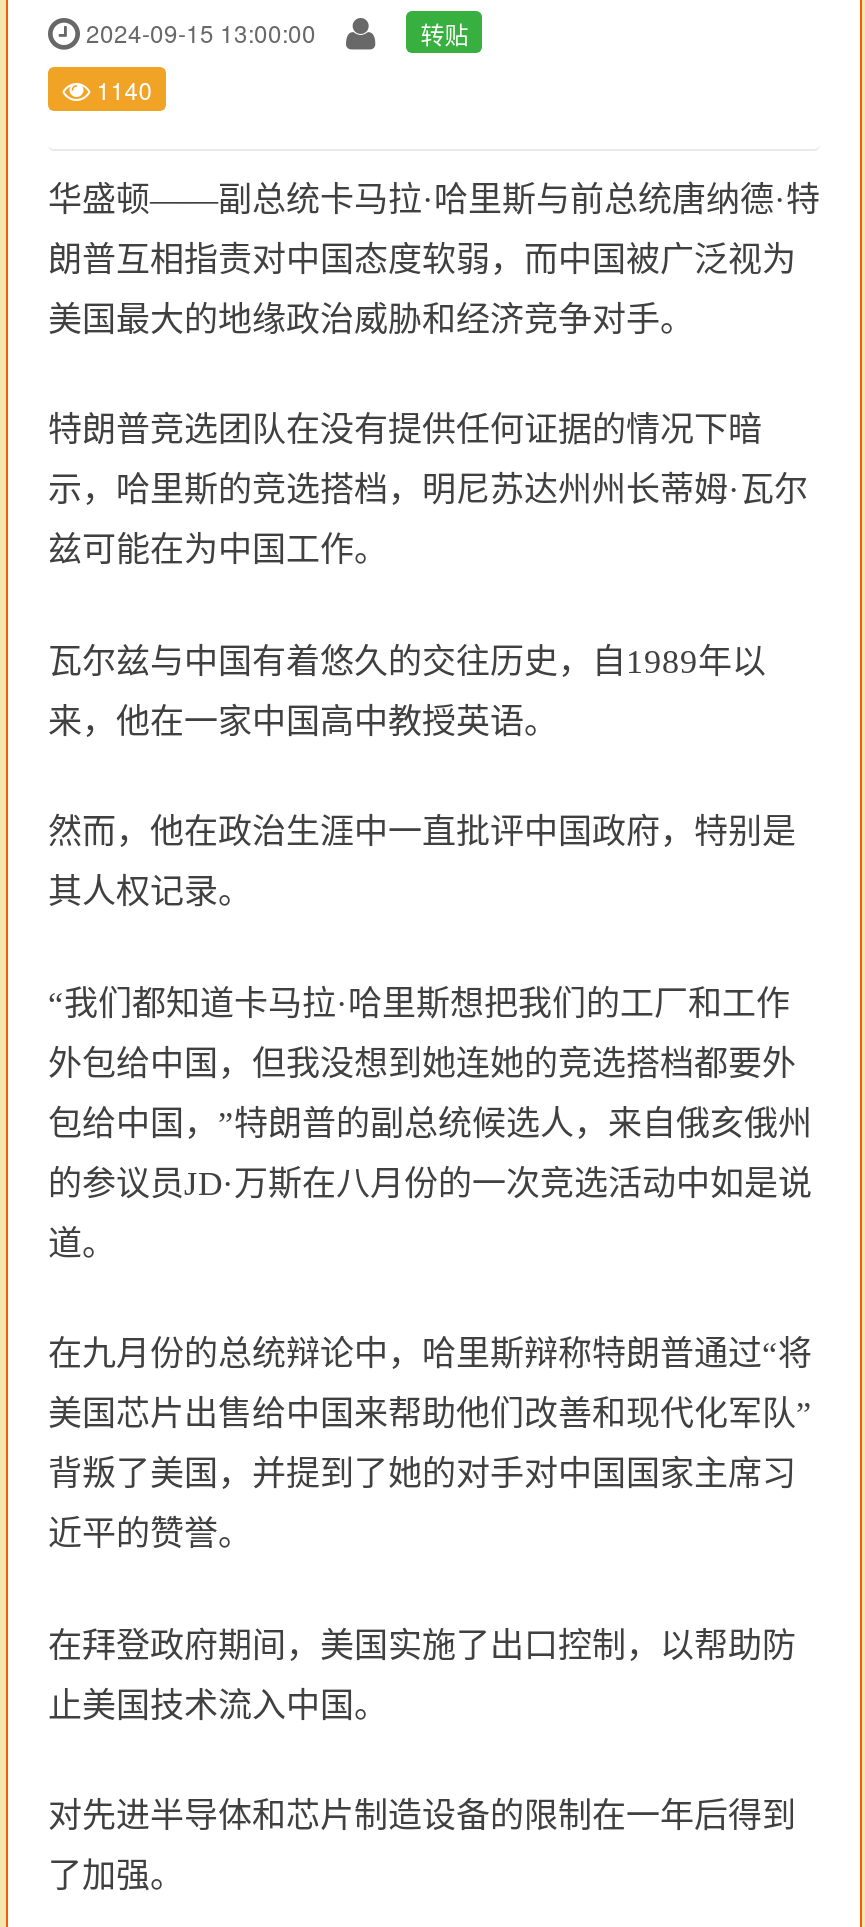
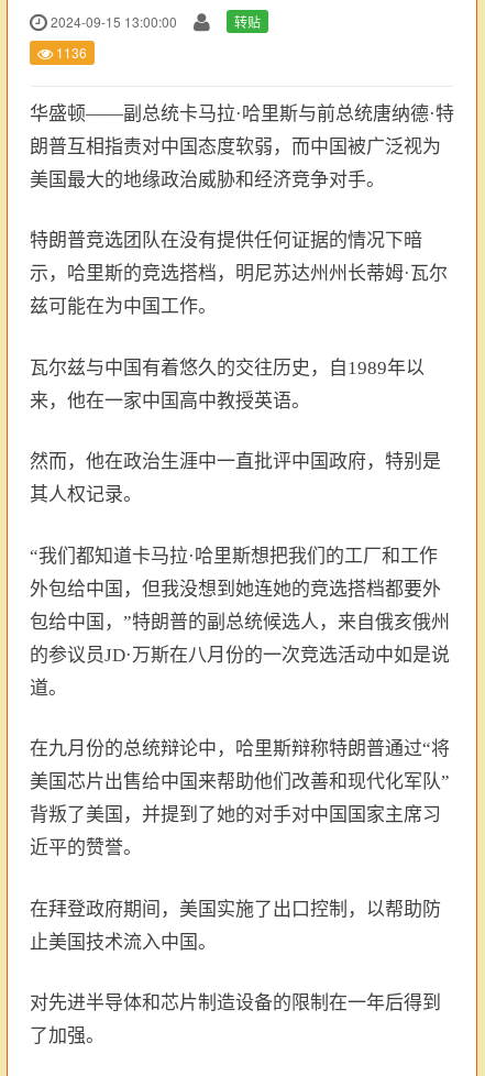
[90,73,152,107] 1140 -> [53,44,87,62] 1136

